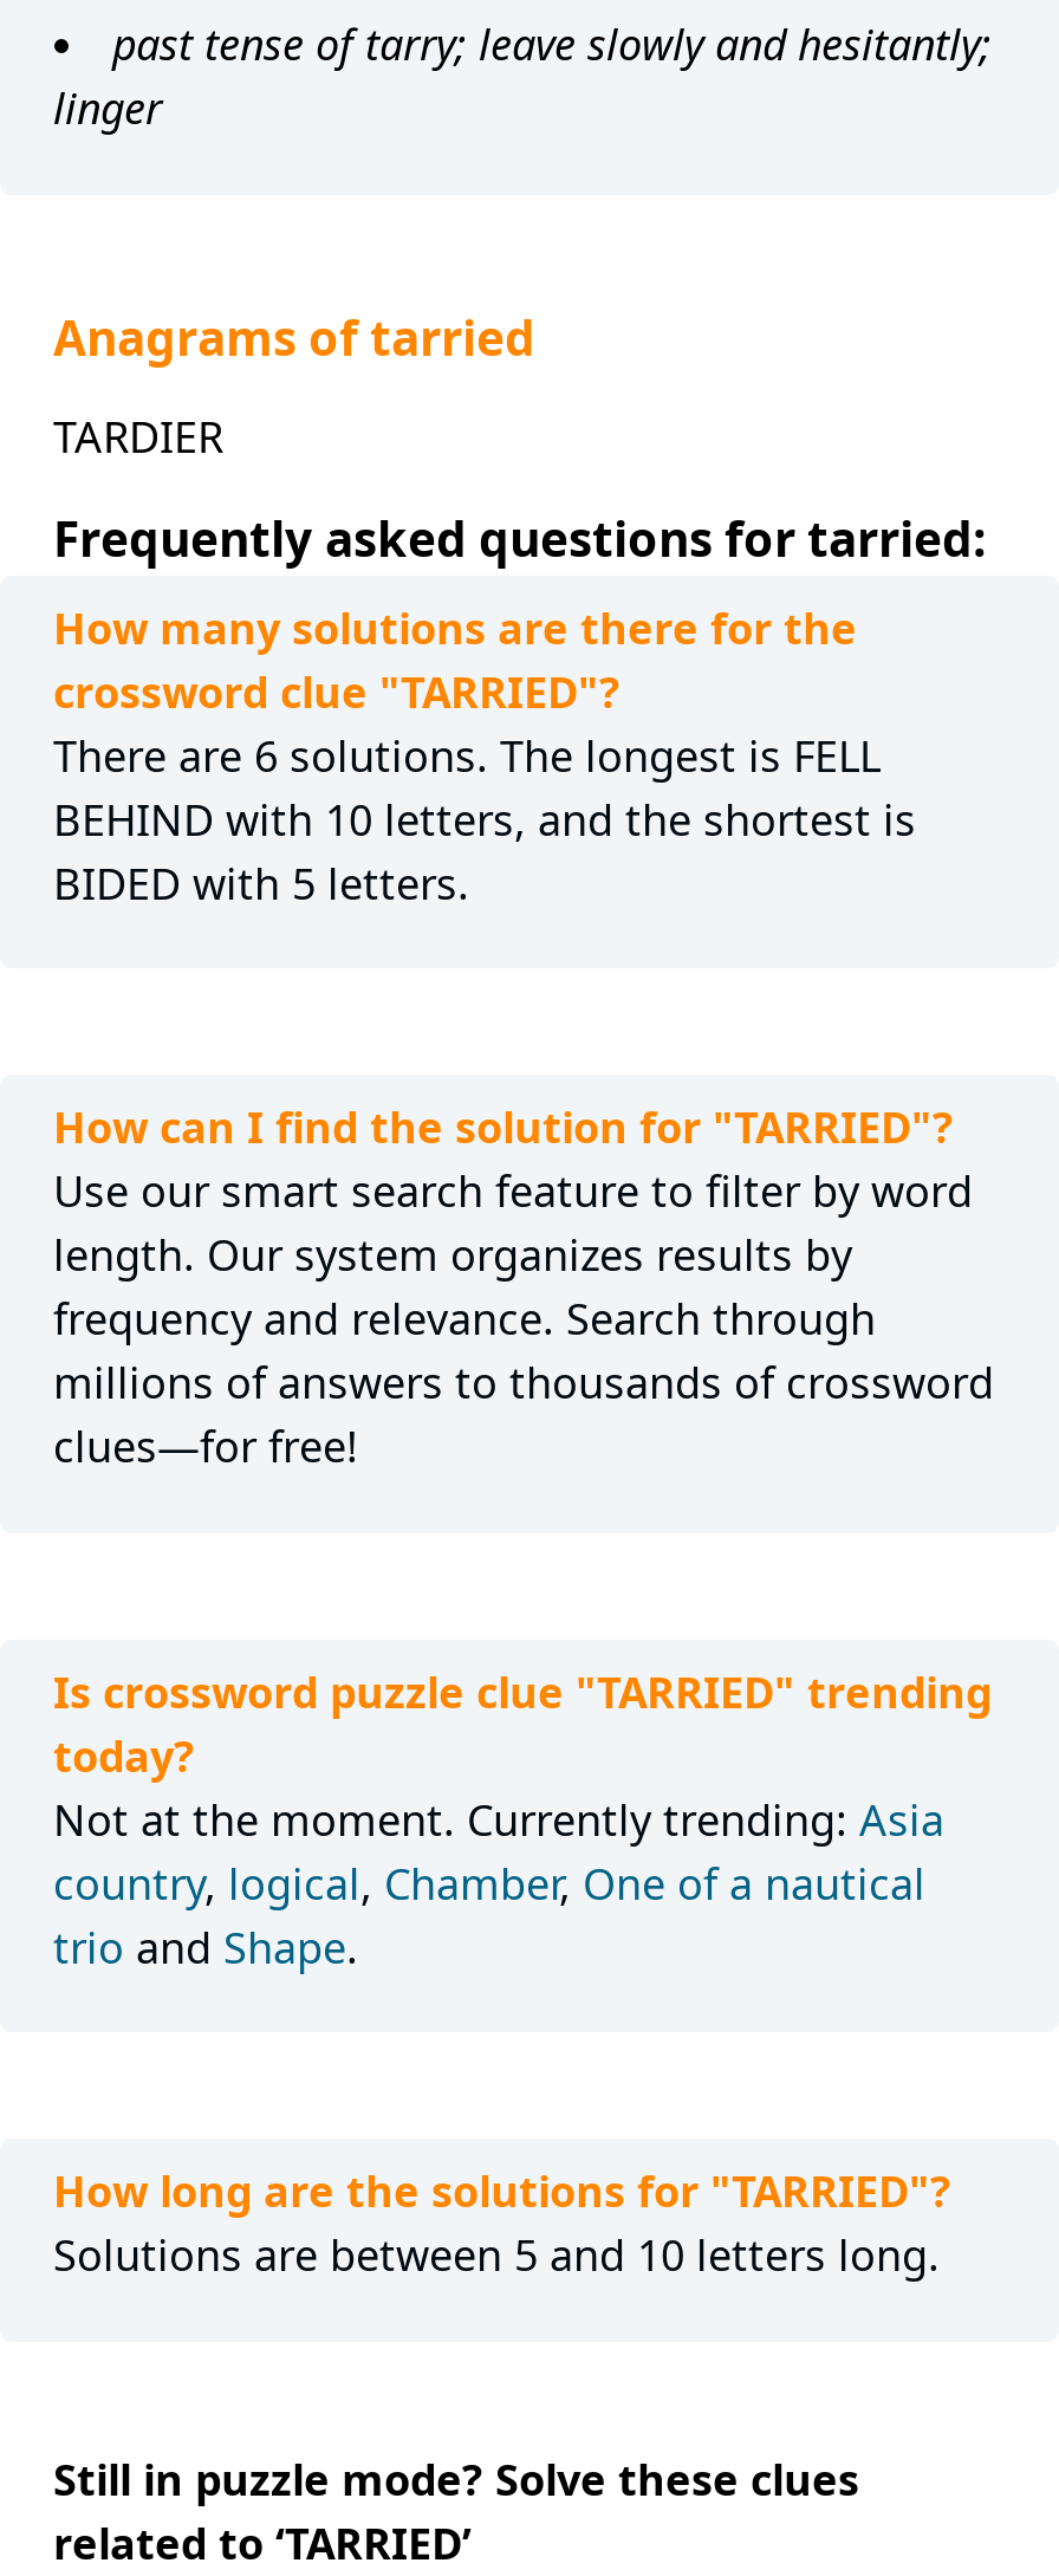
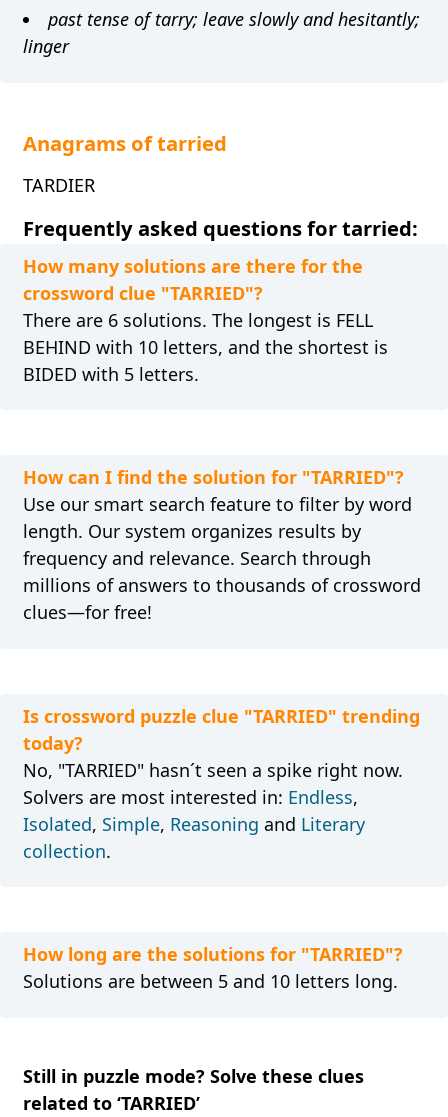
[53,1790,944,1974] Not at the moment. Currently trending: Asia | country, logical, Chamber, One of a nautical | trio and Shape. -> [22,757,402,862] No, "TARRIED" hasn´t seen a spike right now. | Solvers are most interested in: Endless, | Isolated, Simple, Reasoning and Literary | collection.

